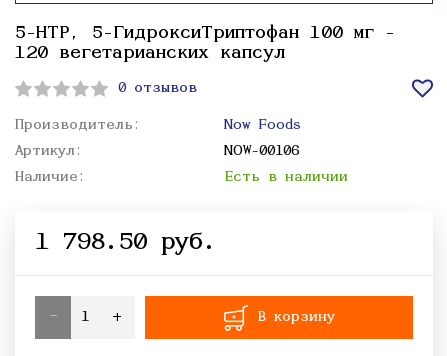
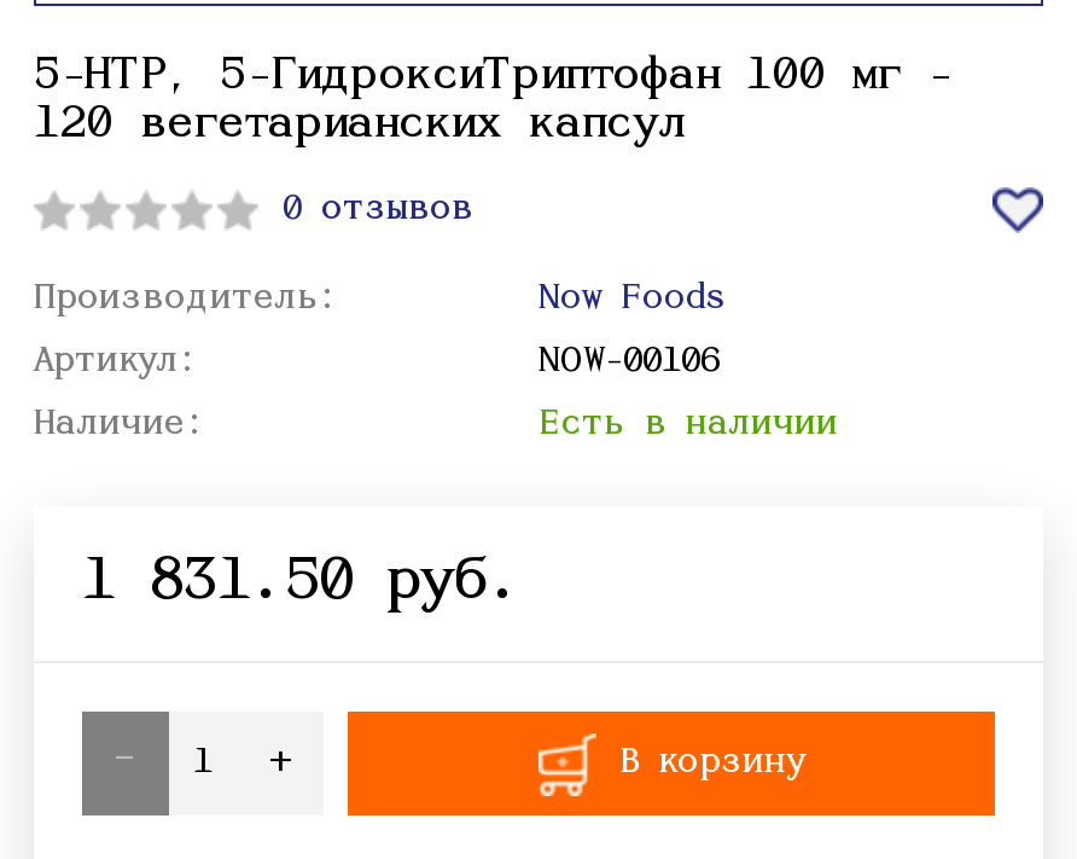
[35,231,217,255] 1 798.50 руб. -> [82,555,522,613] 1 831.50 руб.

